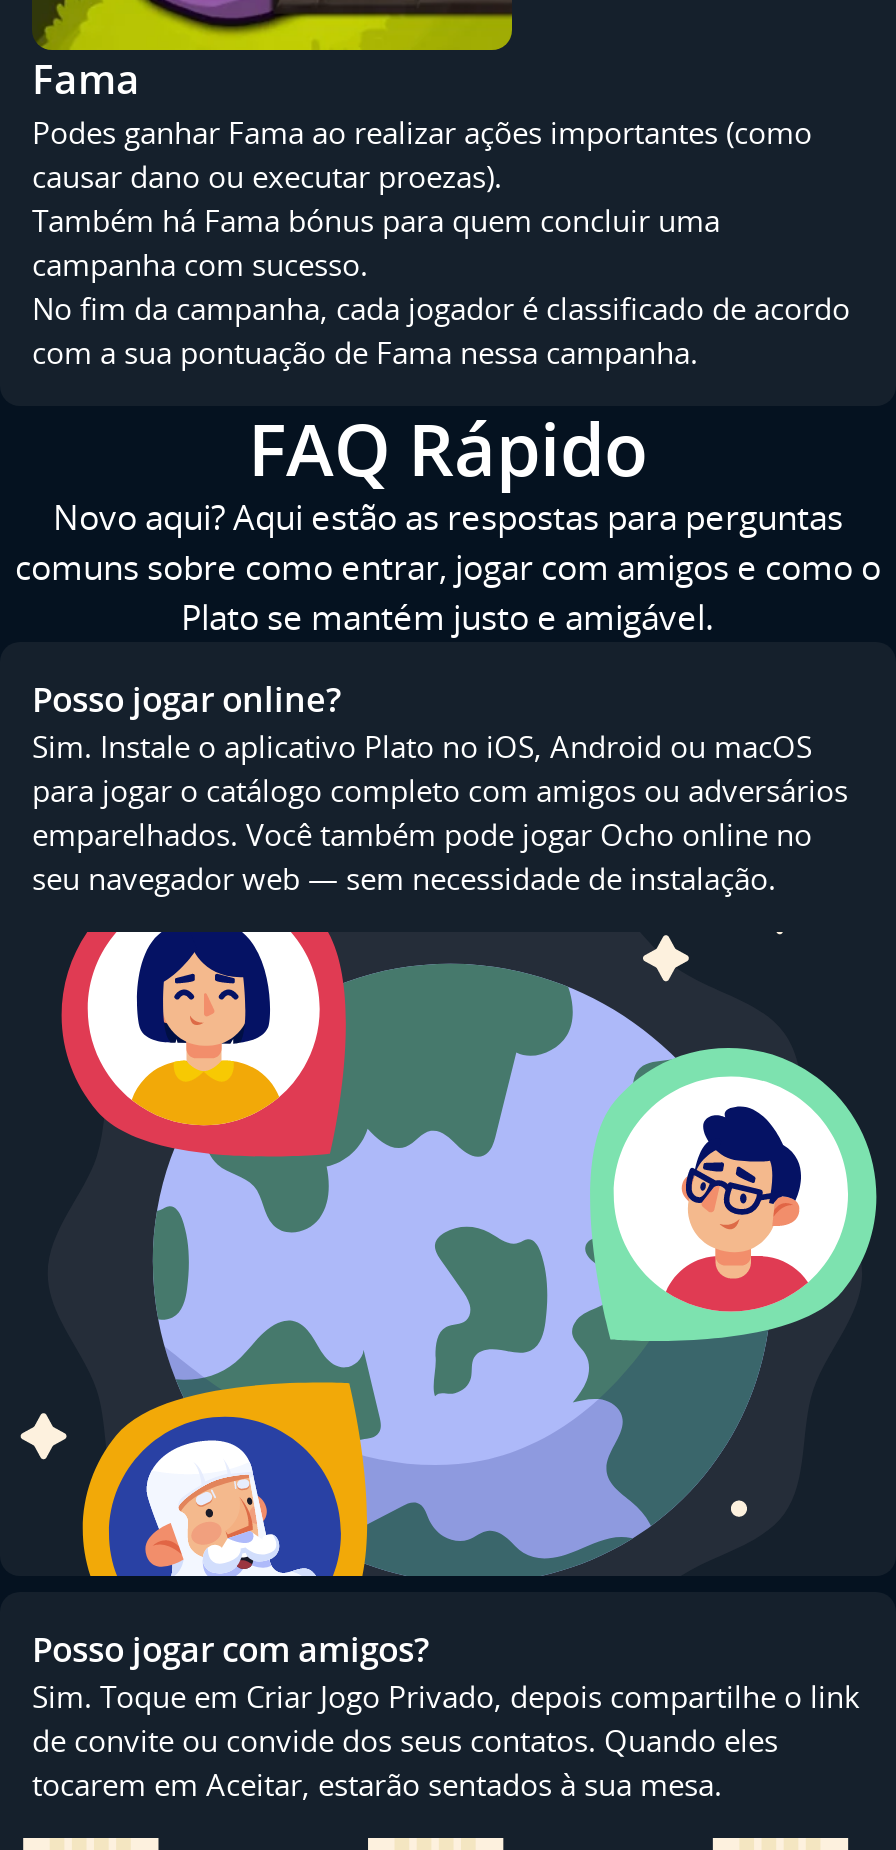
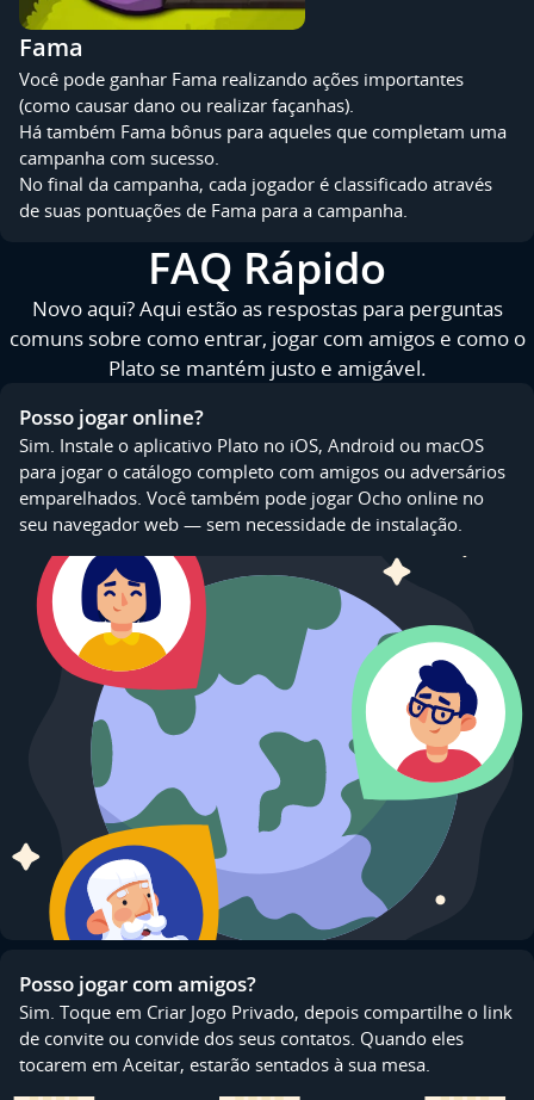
[32,112,812,240] Podes ganhar Fama ao realizar ações importantes (como | causar dano ou executar proezas). | Também há Fama bónus para quem concluir uma -> [19,67,507,143] Você pode ganhar Fama realizando ações importantes | (como causar dano ou realizar façanhas). | Há também Fama bônus para aqueles que completam uma
[32,288,850,372] No fim da campanha, cada jogador é classificado de acordo | com a sua pontuação de Fama nessa campanha. -> [19,172,492,222] No final da campanha, cada jogador é classificado através | de suas pontuações de Fama para a campanha.

